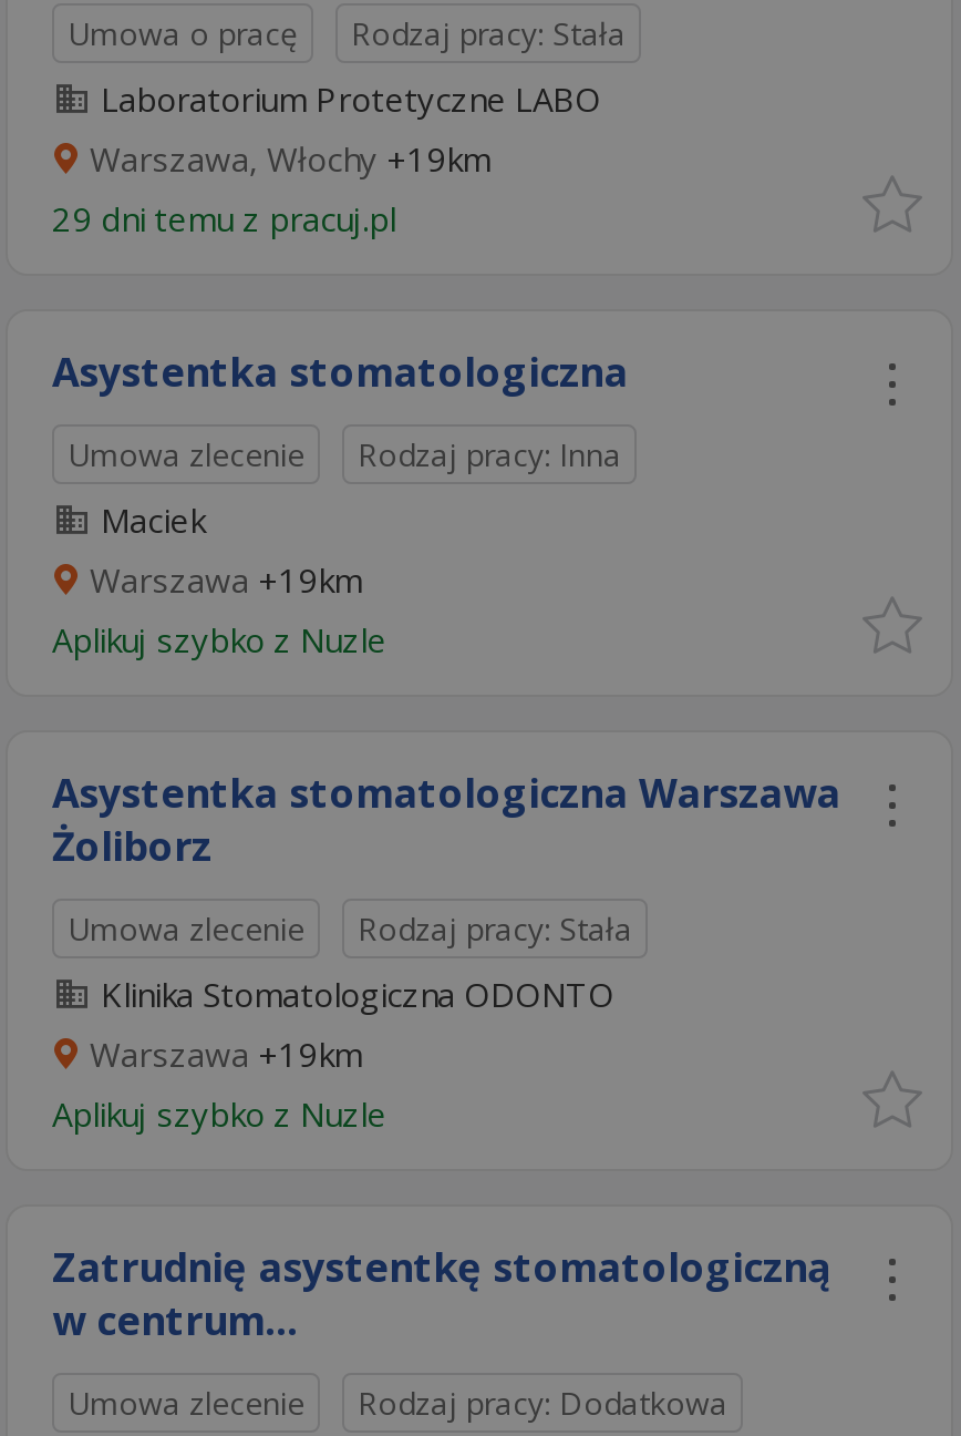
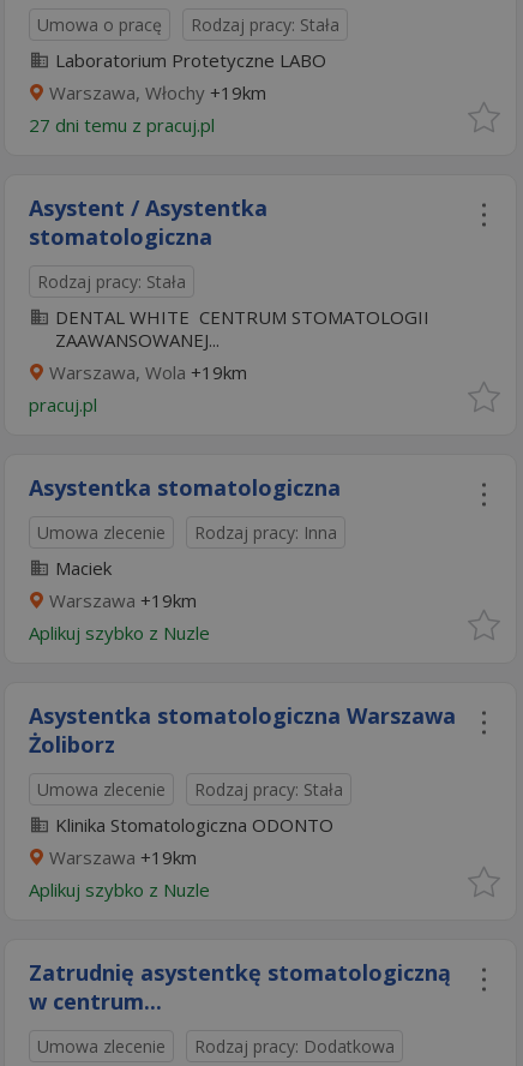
[52,196,404,240] 29 dni temu z pracuj.pl -> [29,113,429,417] 27 dni temu z pracuj.pl | Asystent / Asystentka | stomatologiczna | Rodzaj pracy: Stała | DENTAL WHITE CENTRUM STOMATOLOGII | ZAAWANSOWANEJ... | Warszawa, Wola +19km | pracuj.pl

